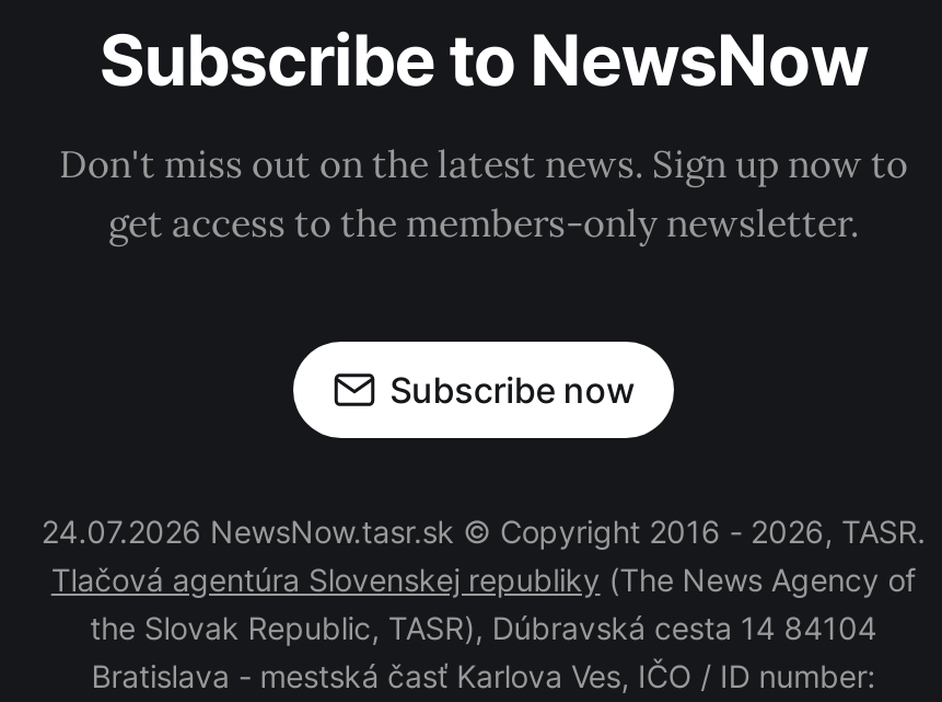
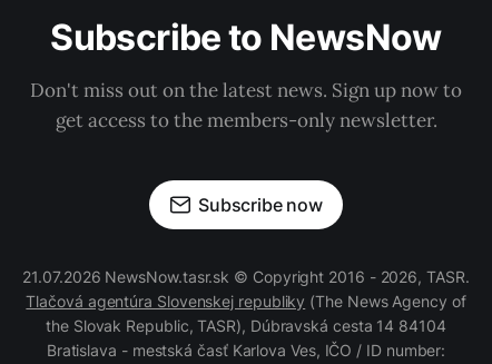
[41,513,926,550] 24.07.2026 NewsNow.tasr.sk © Copyright 2016 - 2026, TASR. -> [23,268,469,287] 21.07.2026 NewsNow.tasr.sk © Copyright 2016 - 2026, TASR.

